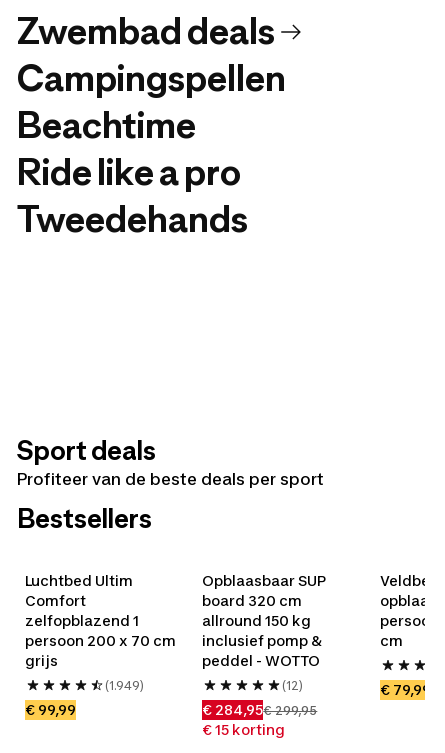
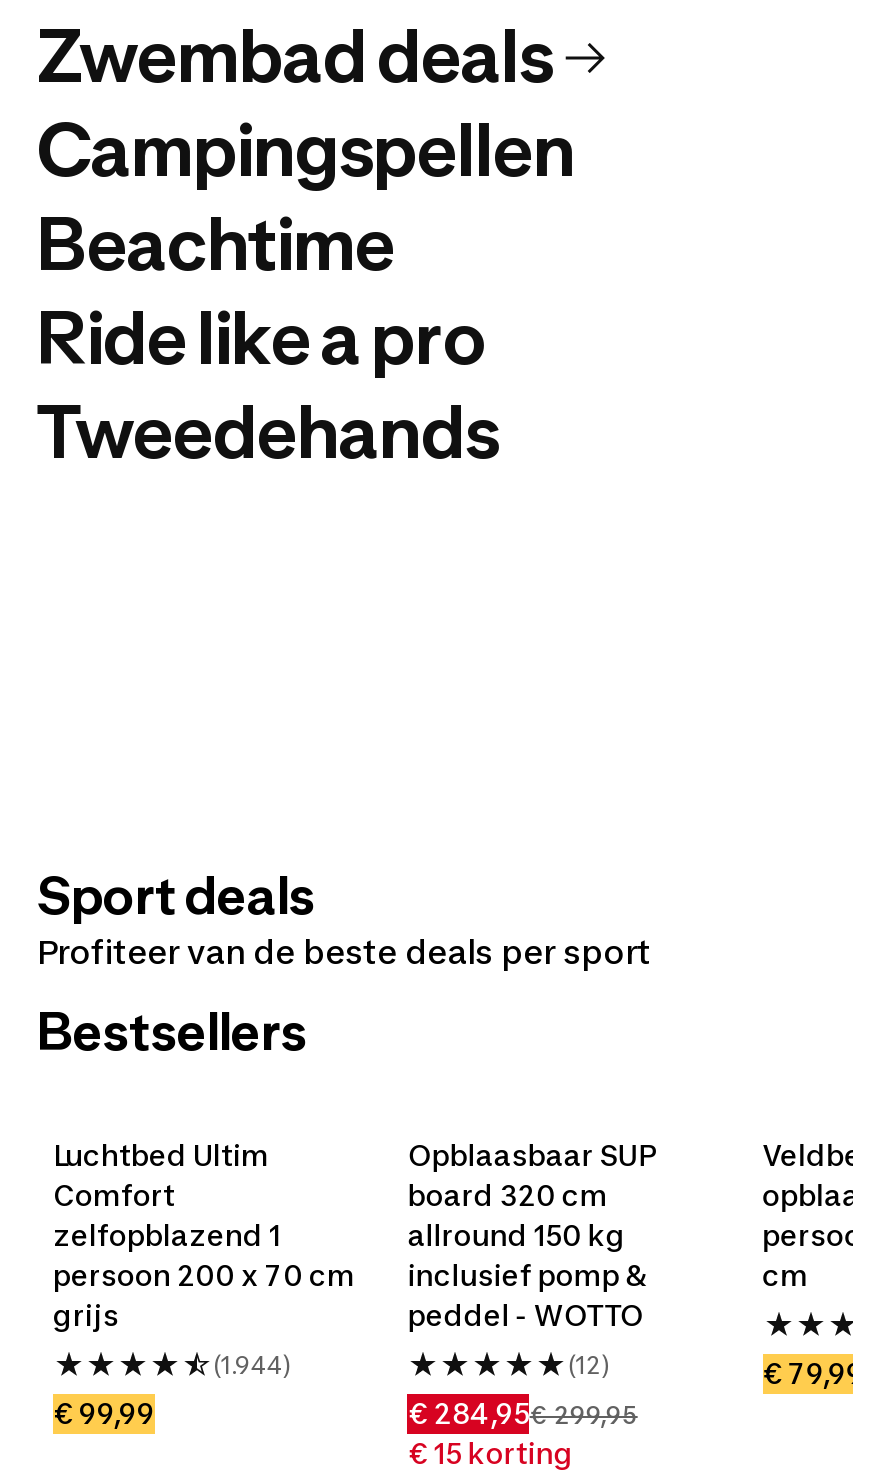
[105,677,144,692] (1.949) -> [213,1349,291,1379] (1.944)

